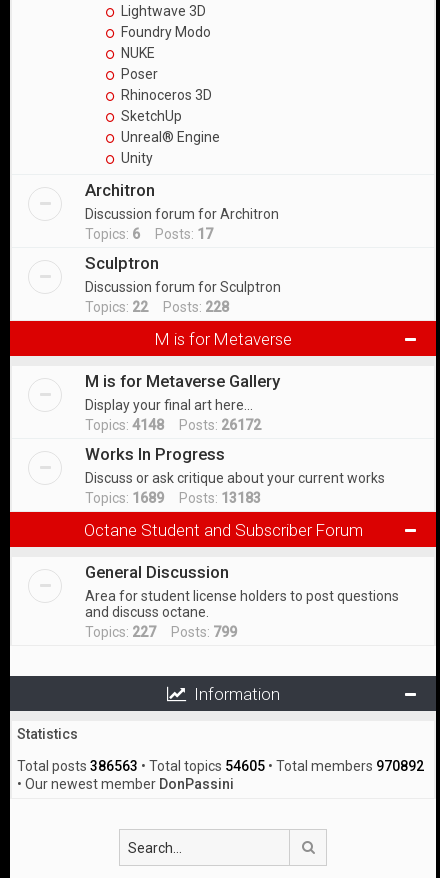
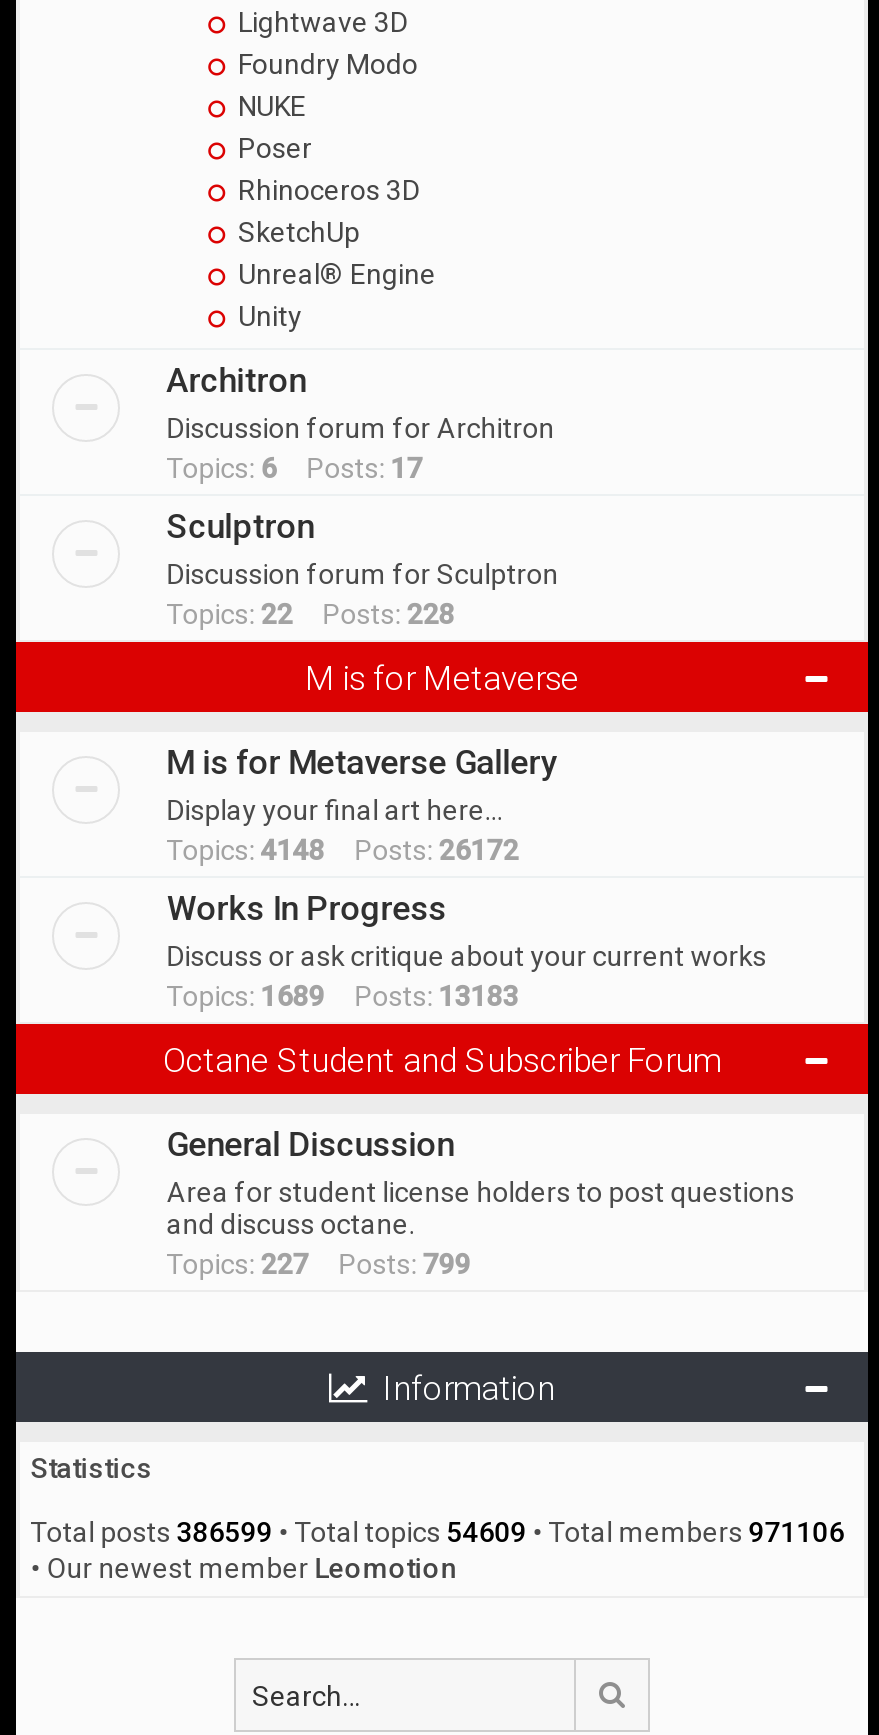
[17,758,424,774] Total posts 386563 • Total topics 54605 • Total members 970892 -> [30,1516,844,1548] Total posts 386599 • Total topics 54609 • Total members 971106
[17,776,234,792] • Our newest member DonPassini -> [30,1552,456,1584] • Our newest member Leomotion

